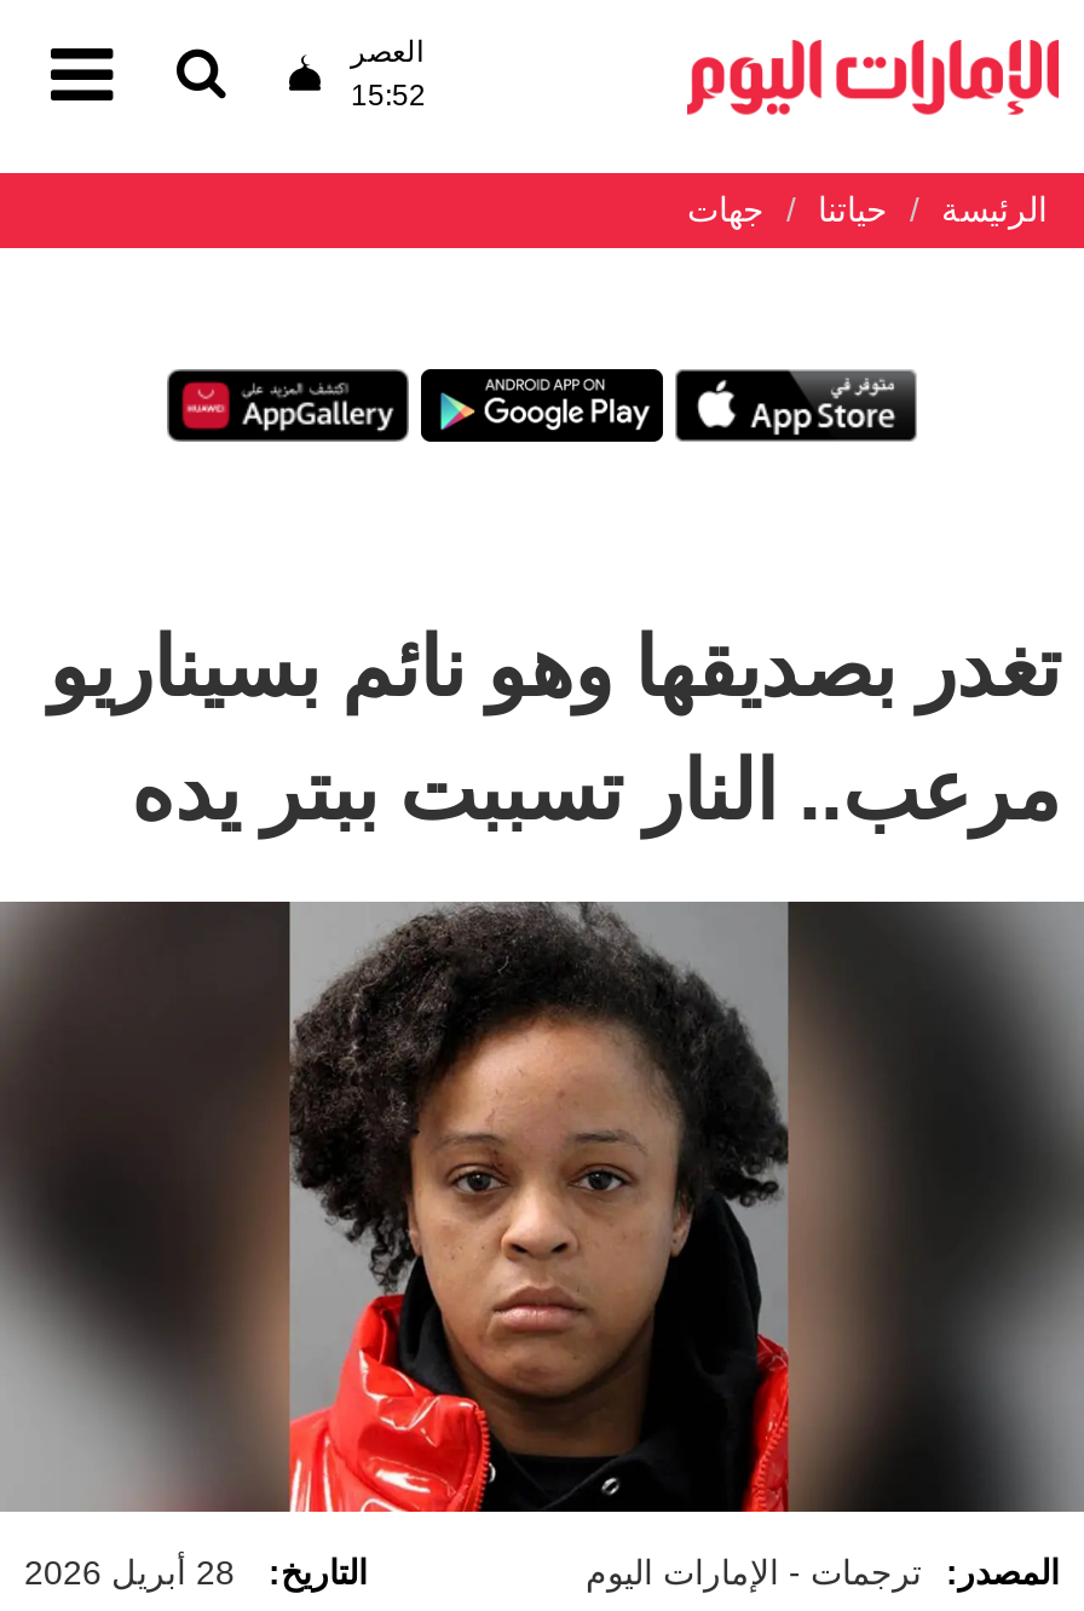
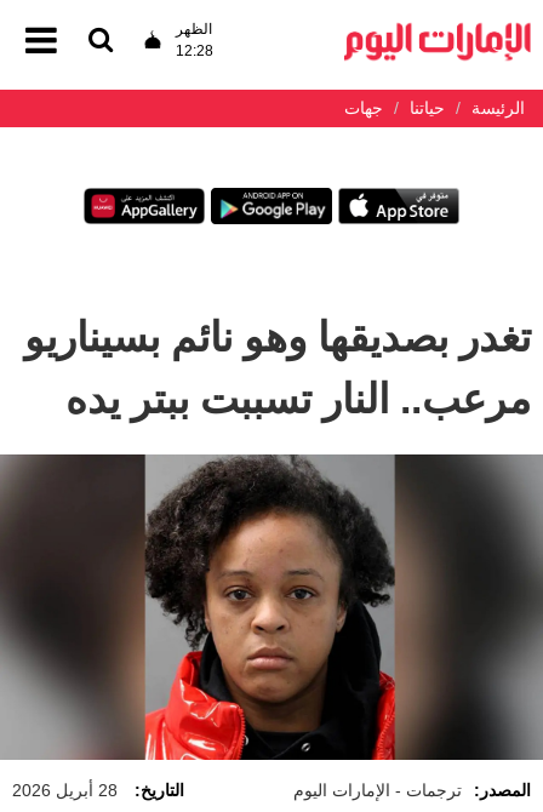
[351,35,426,112] العصر | 15:52 -> [176,20,213,59] الظهر | 12:28

